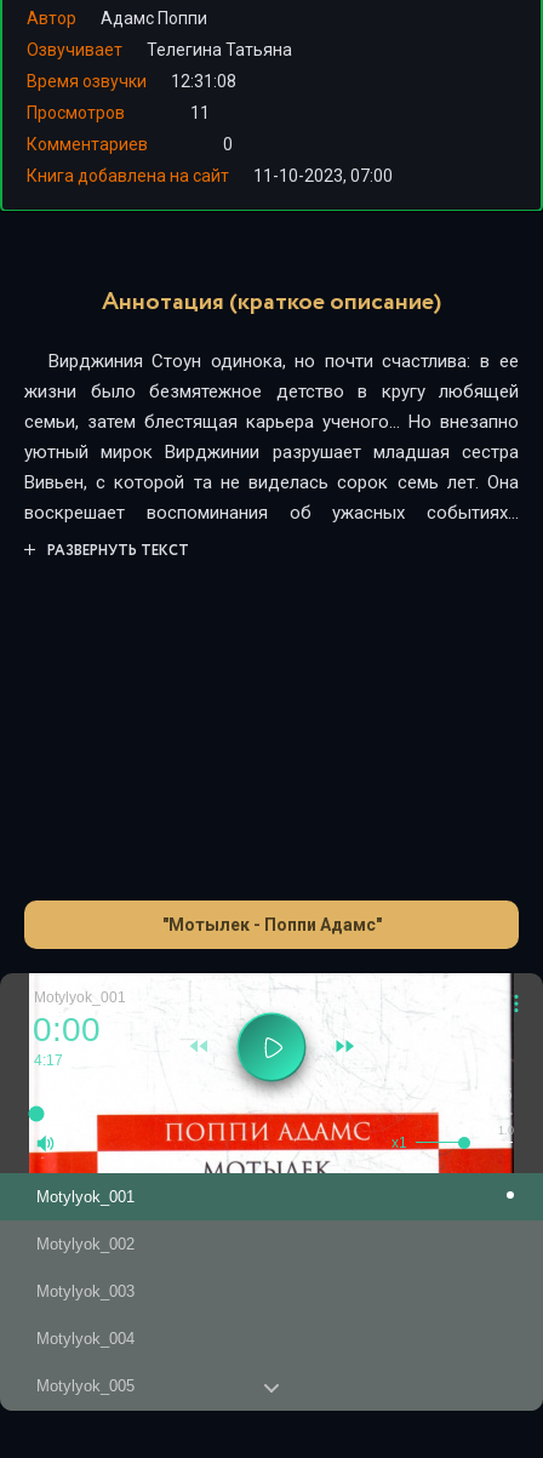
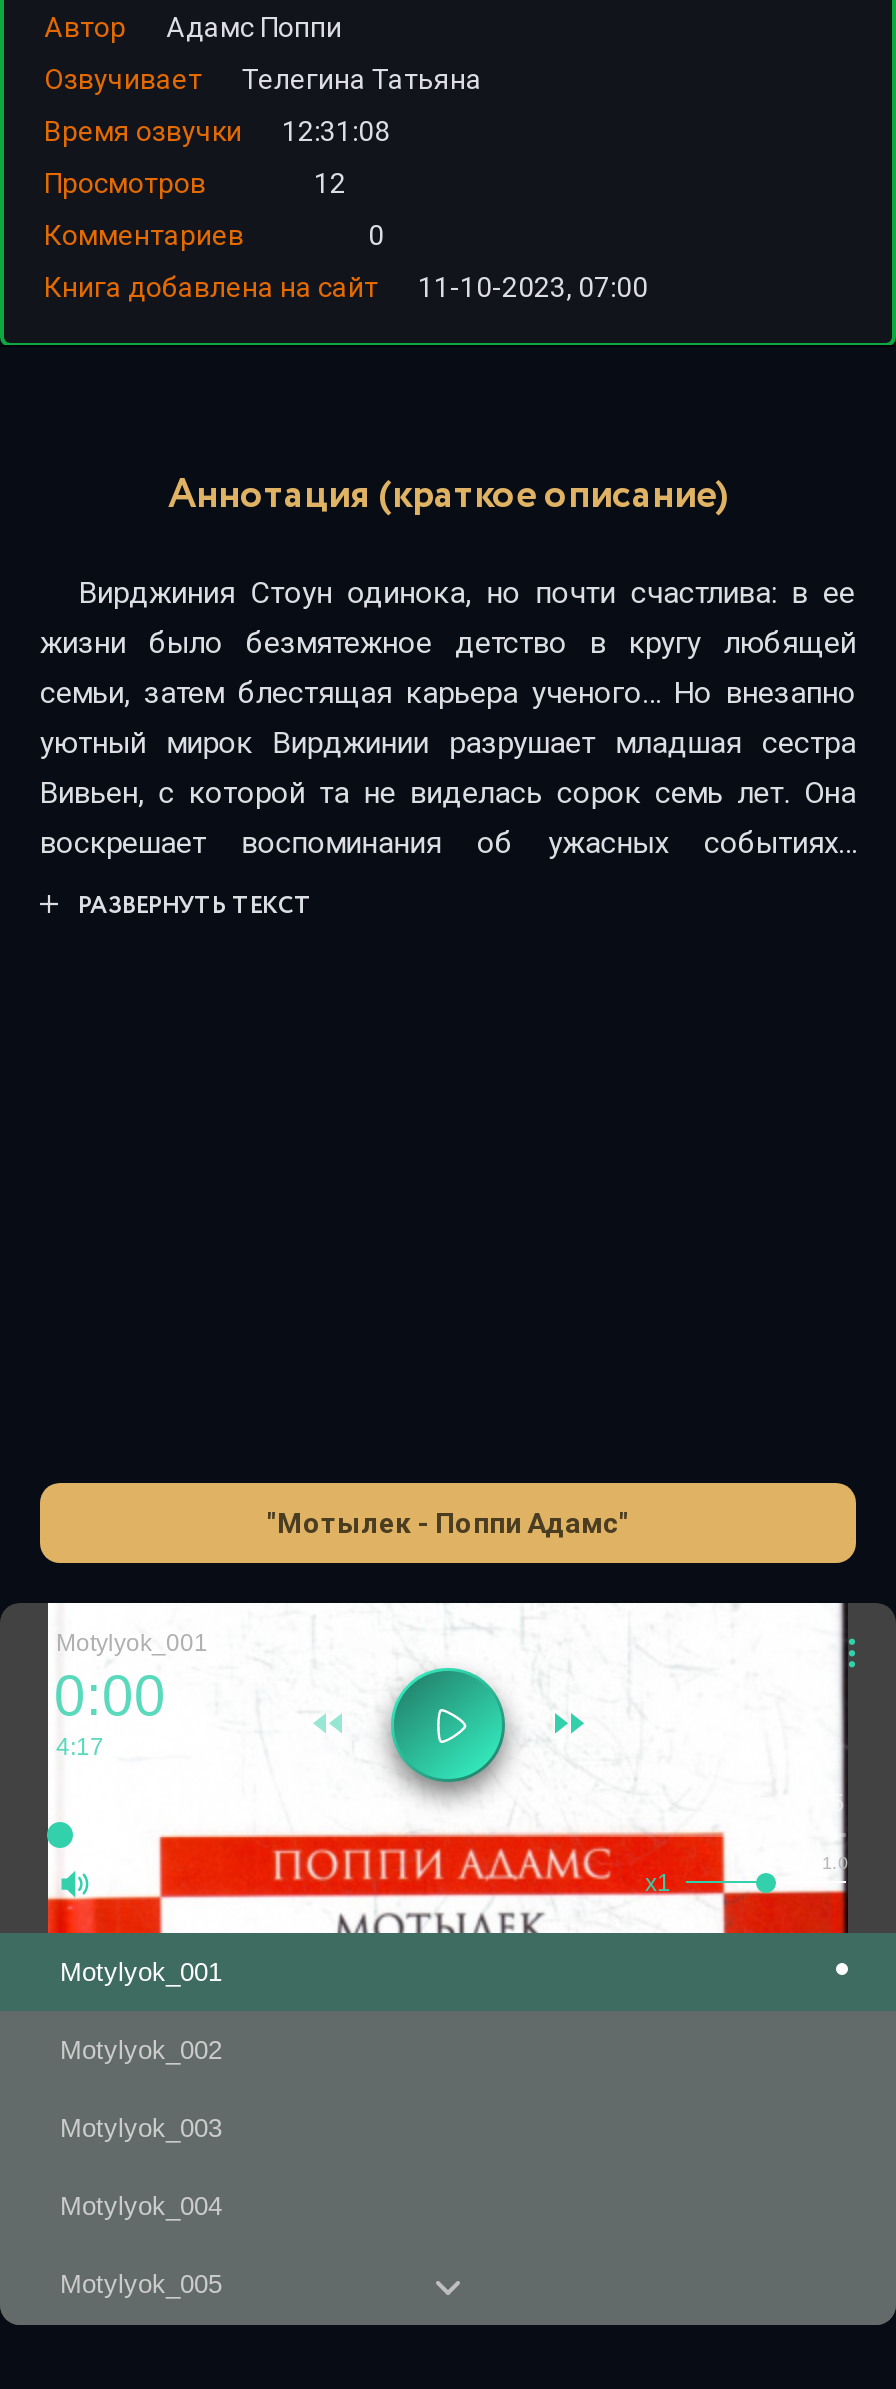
[190,103,210,122] 11 -> [314,167,346,199] 12

